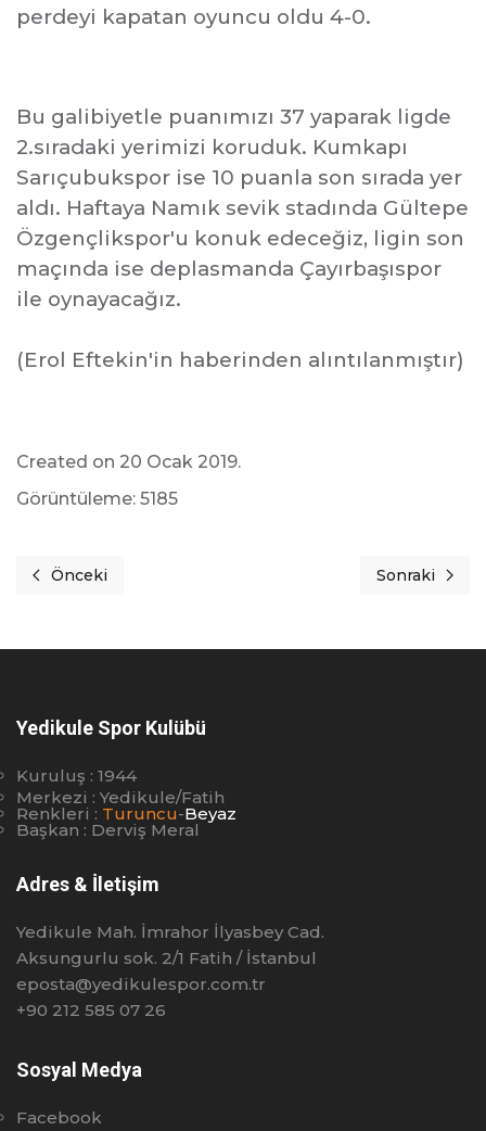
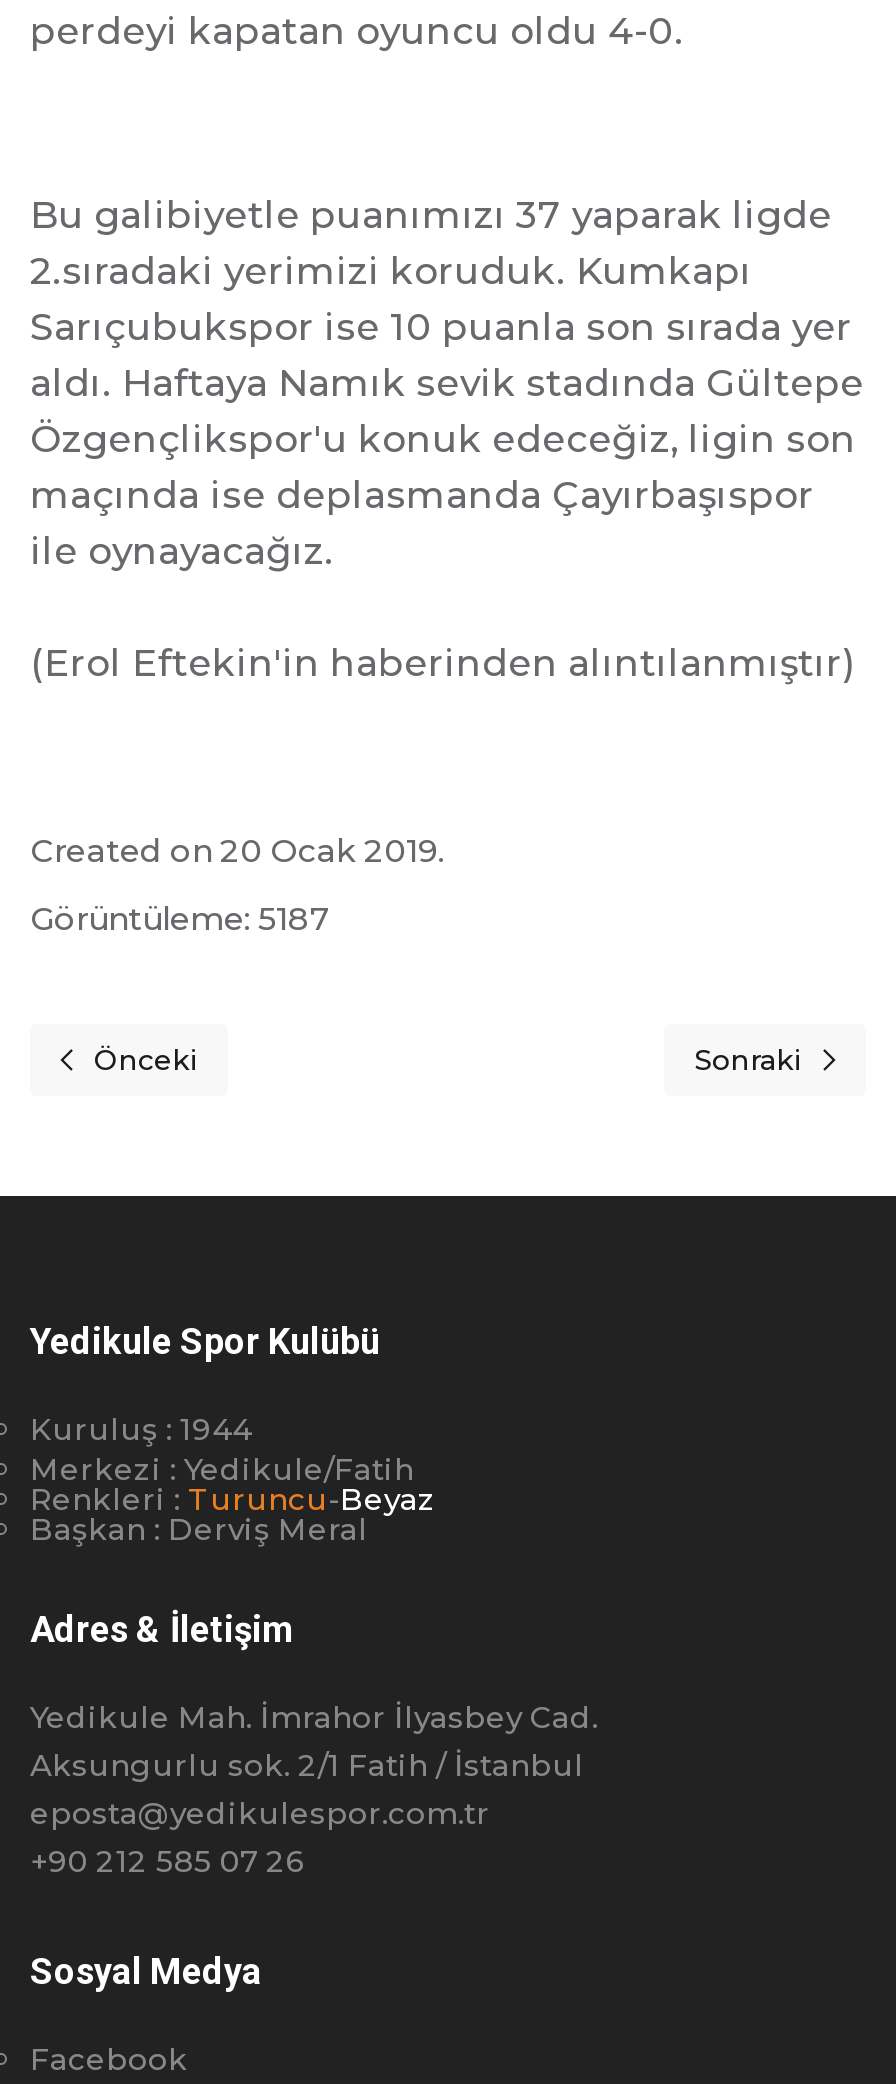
[16,488,178,509] Görüntüleme: 5185 -> [30,899,330,937] Görüntüleme: 5187

